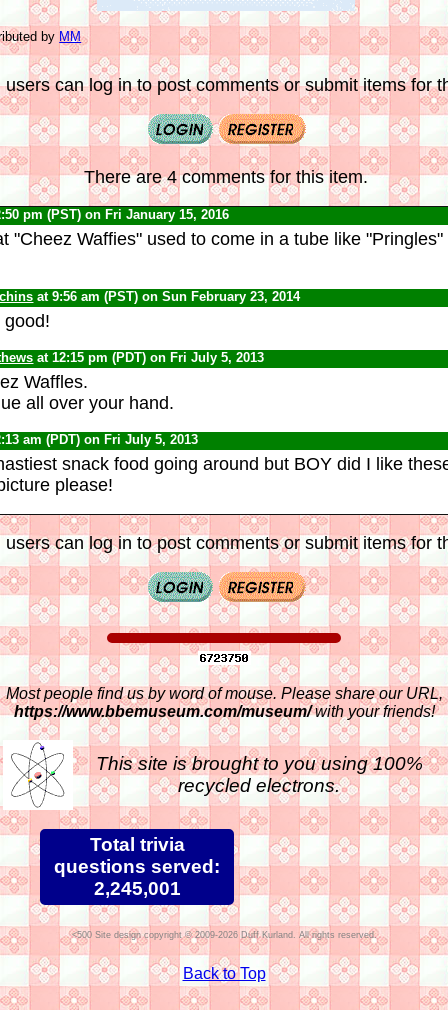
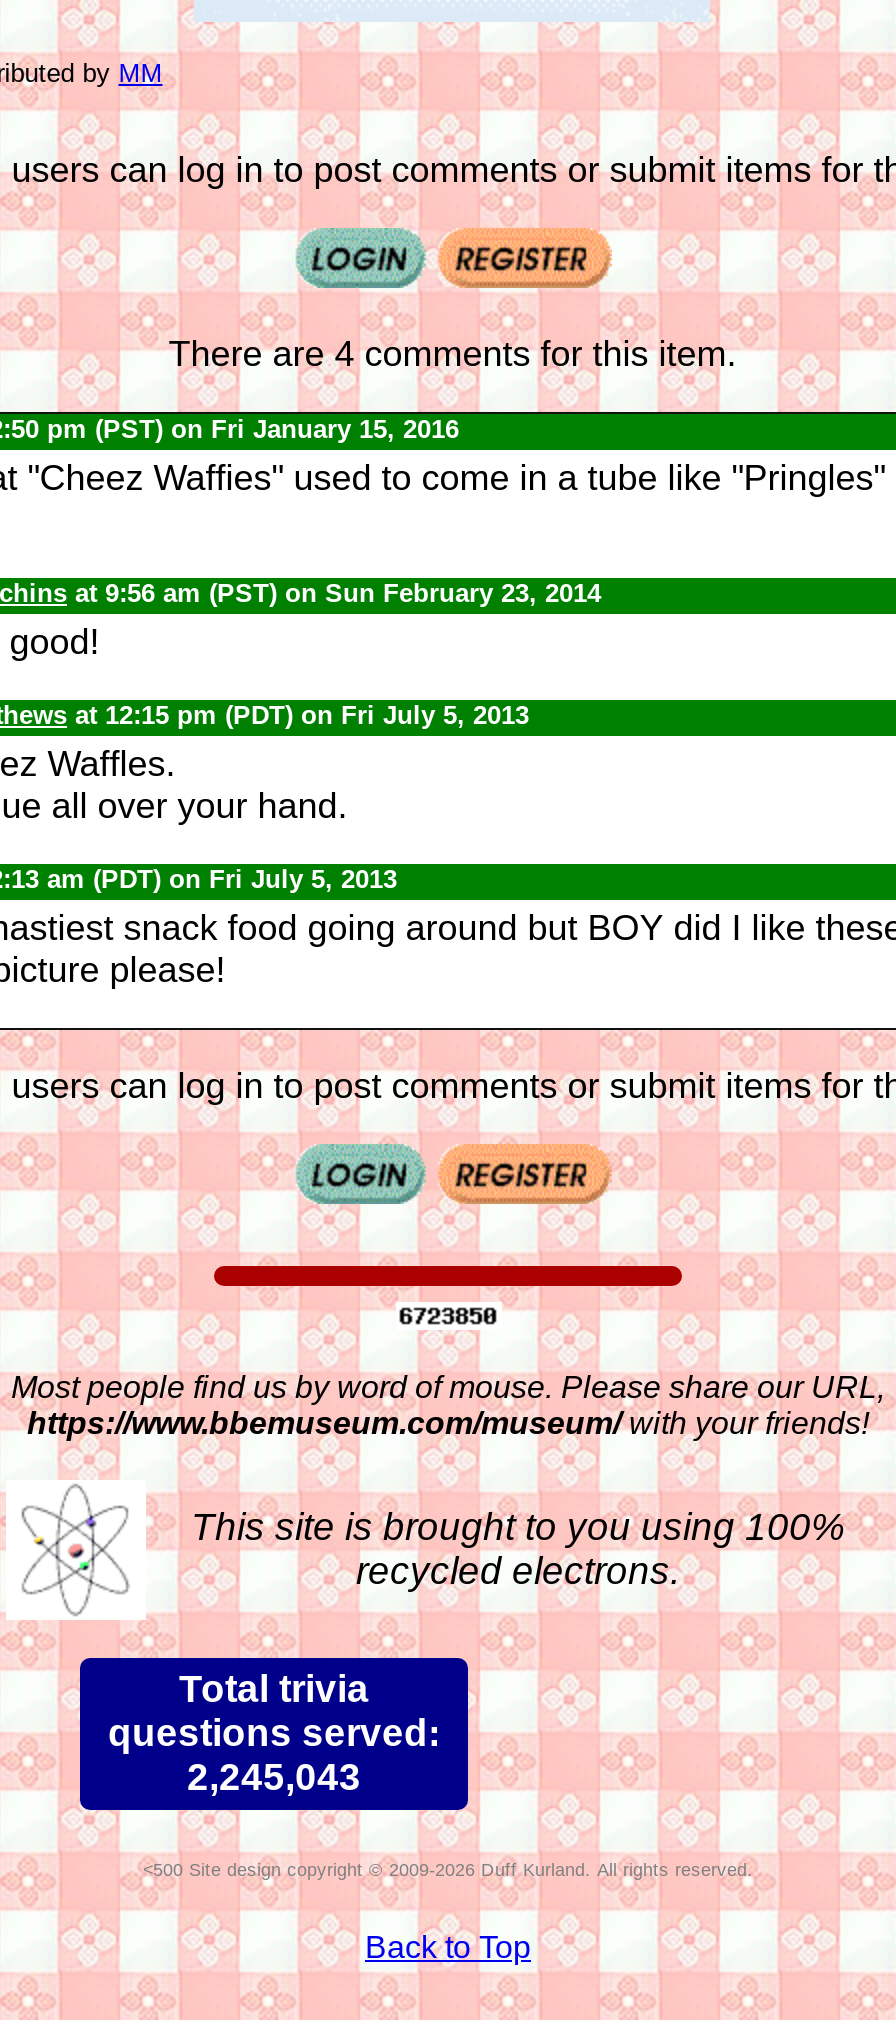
[93,878,180,899] 2,245,001 -> [187,1756,361,1798] 2,245,043

